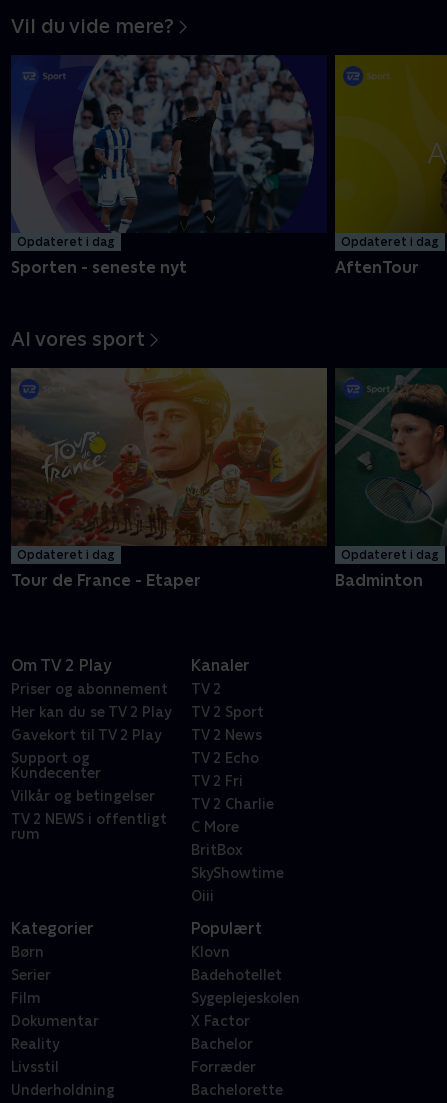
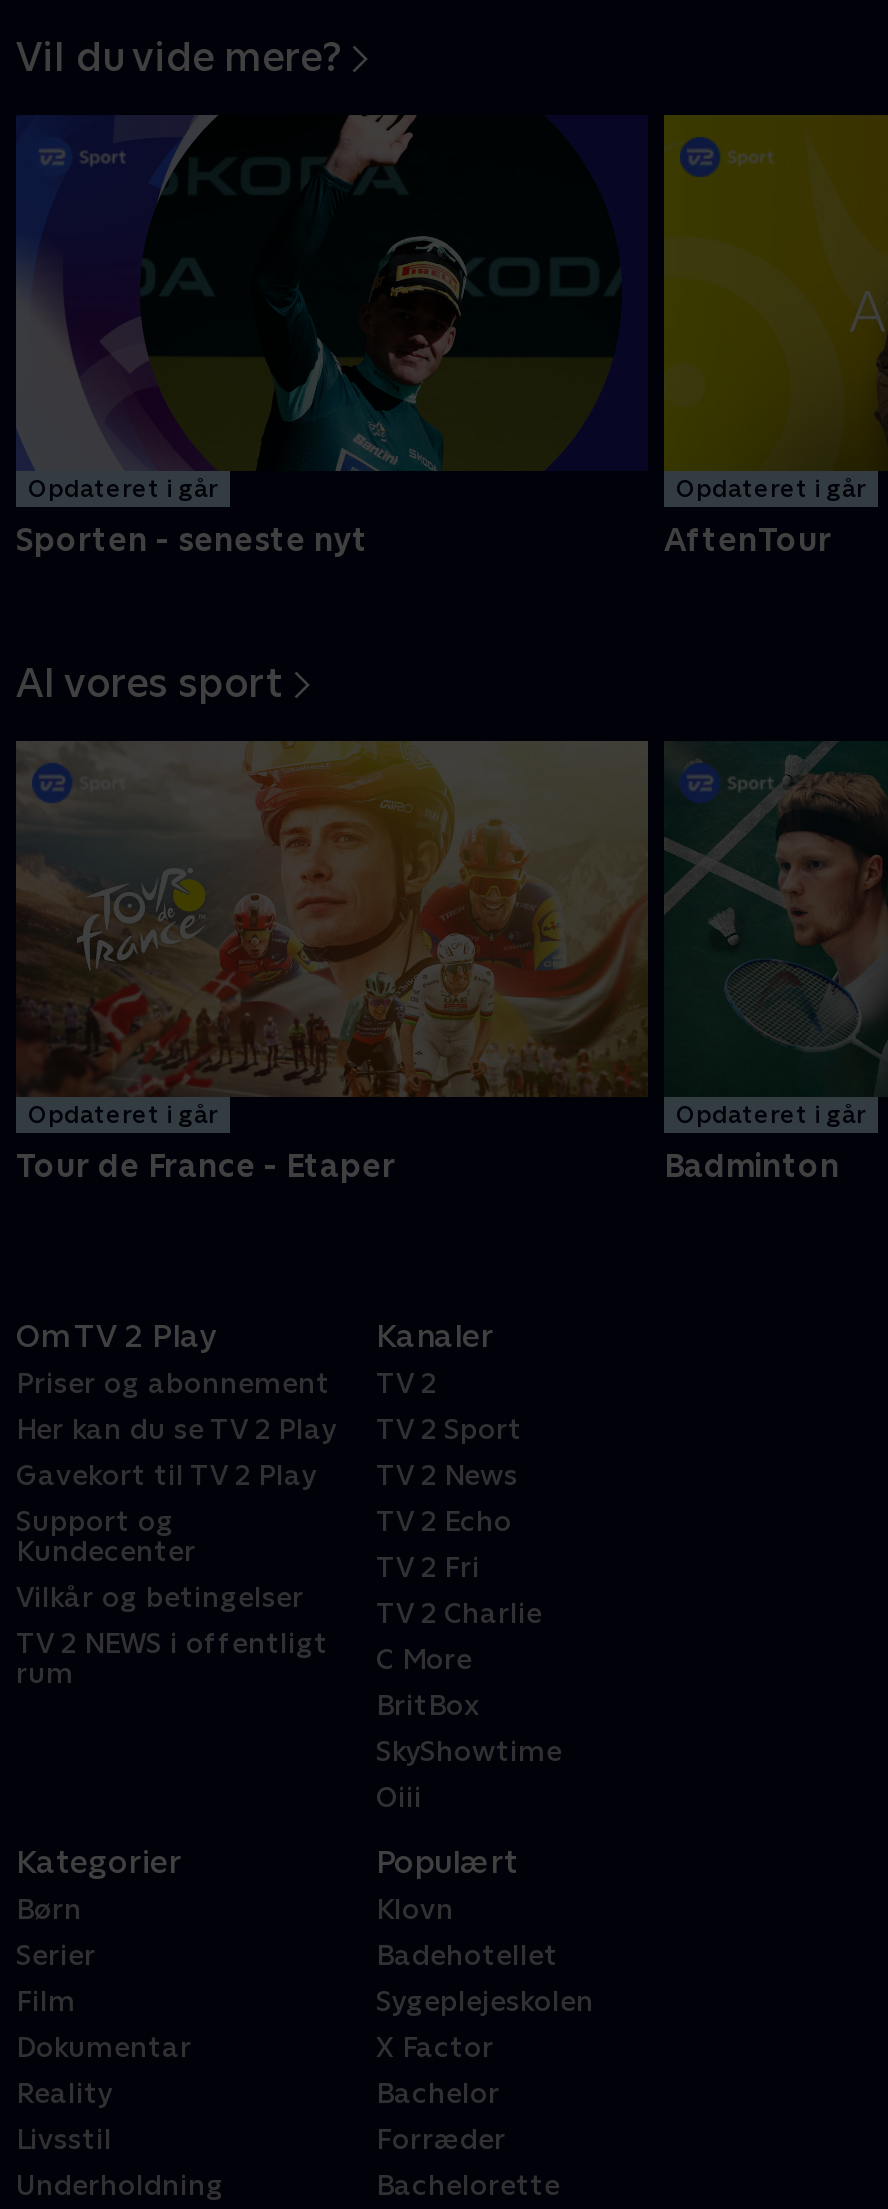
[17,54,315,249] [image] | Opdateret i dag -> [28,113,622,503] [image] | Opdateret i går
[341,235,439,249] Opdateret i dag -> [676,475,866,503] Opdateret i går
[17,548,115,562] Opdateret i dag -> [28,1100,218,1128] Opdateret i går
[341,548,439,562] Opdateret i dag -> [676,1100,866,1128] Opdateret i går

